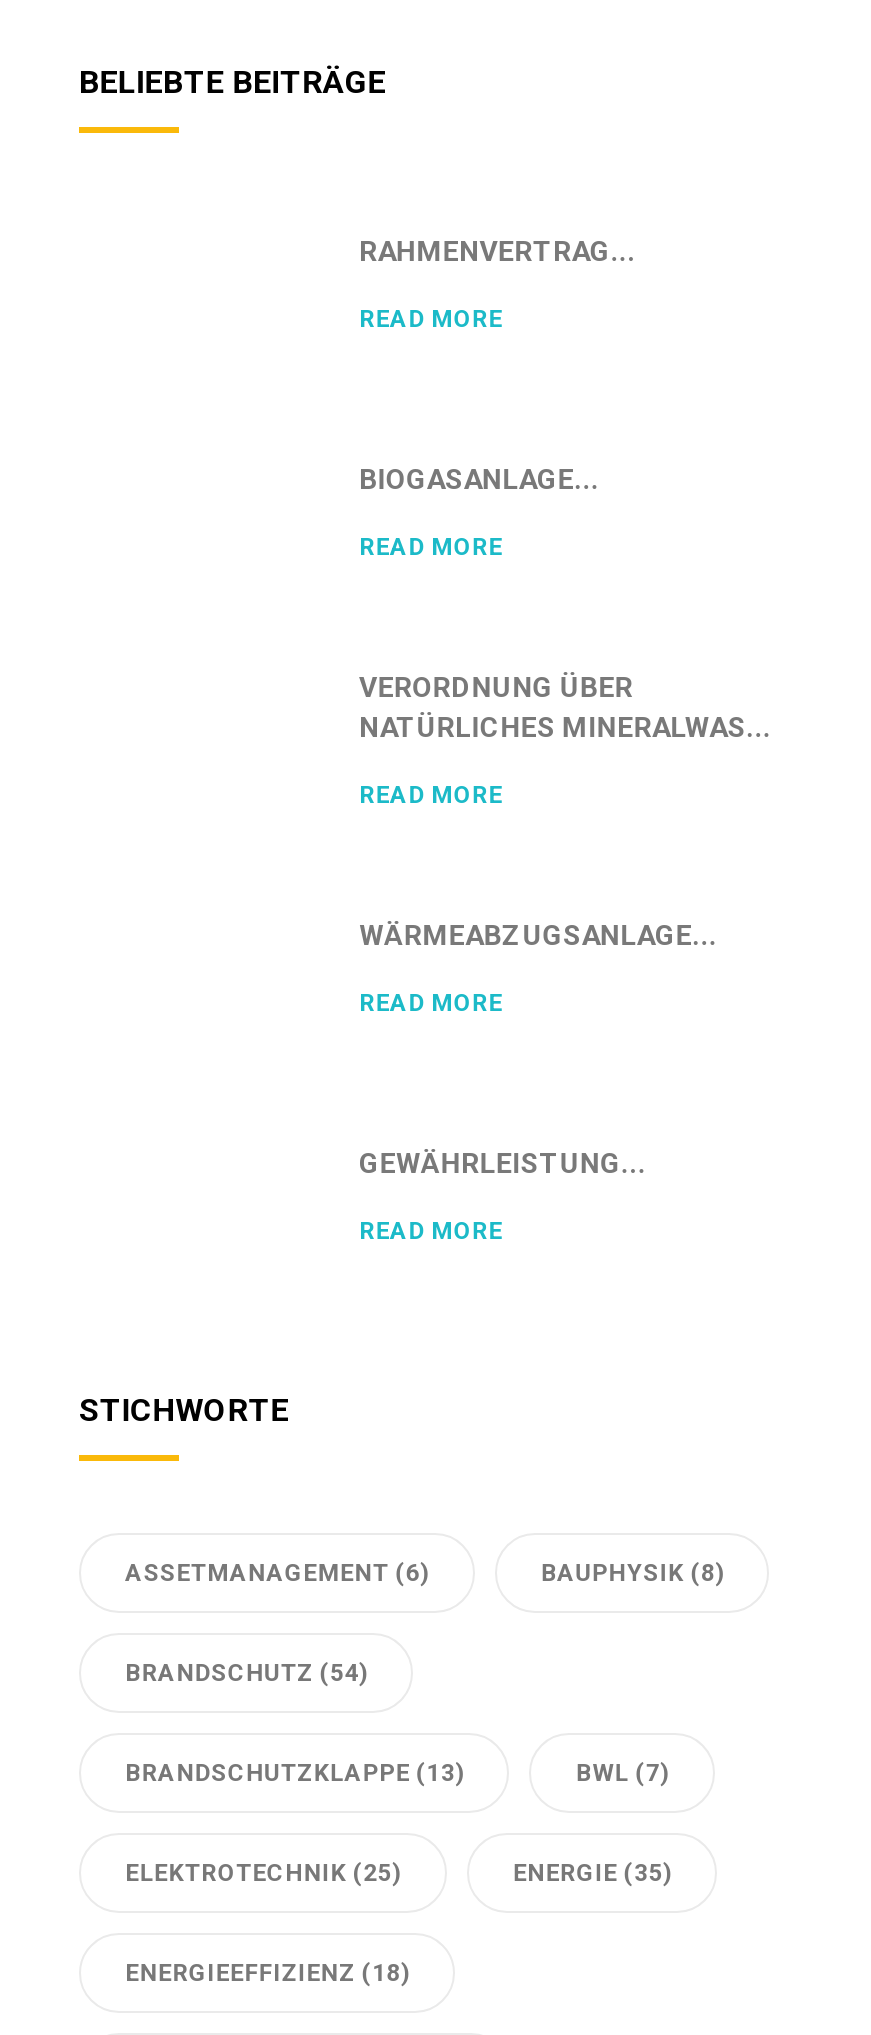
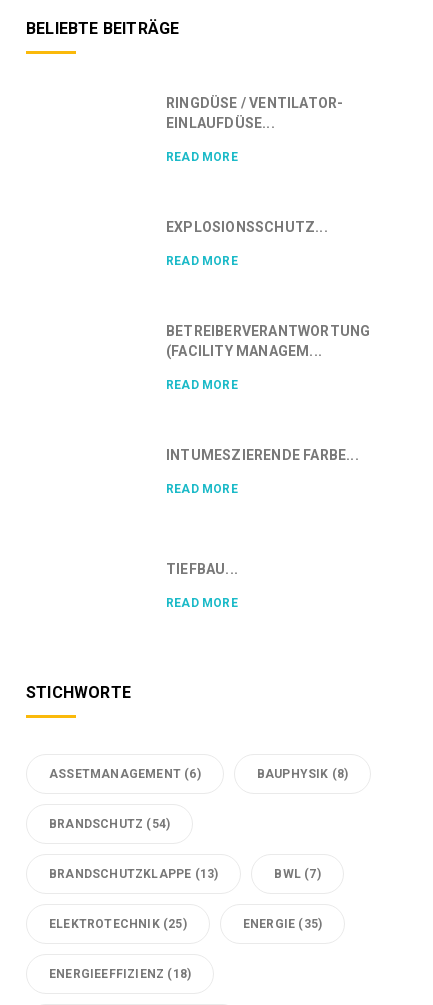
[359,235,635,267] RAHMENVERTRAG... -> [166,95,343,131] RINGDÜSE / VENTILATOR- | EINLAUFDÜSE...
[359,463,599,495] BIOGASANLAGE... -> [166,219,328,235] EXPLOSIONSSCHUTZ...
[359,671,771,743] VERORDNUNG ÜBER | NATÜRLICHES MINERALWAS... -> [166,323,370,359] BETREIBERVERANTWORTUNG | (FACILITY MANAGEM...
[359,919,717,951] WÄRMEABZUGSANLAGE... -> [166,447,359,463] INTUMESZIERENDE FARBE...
[359,1147,646,1179] GEWÄHRLEISTUNG... -> [166,561,238,577] TIEFBAU...

